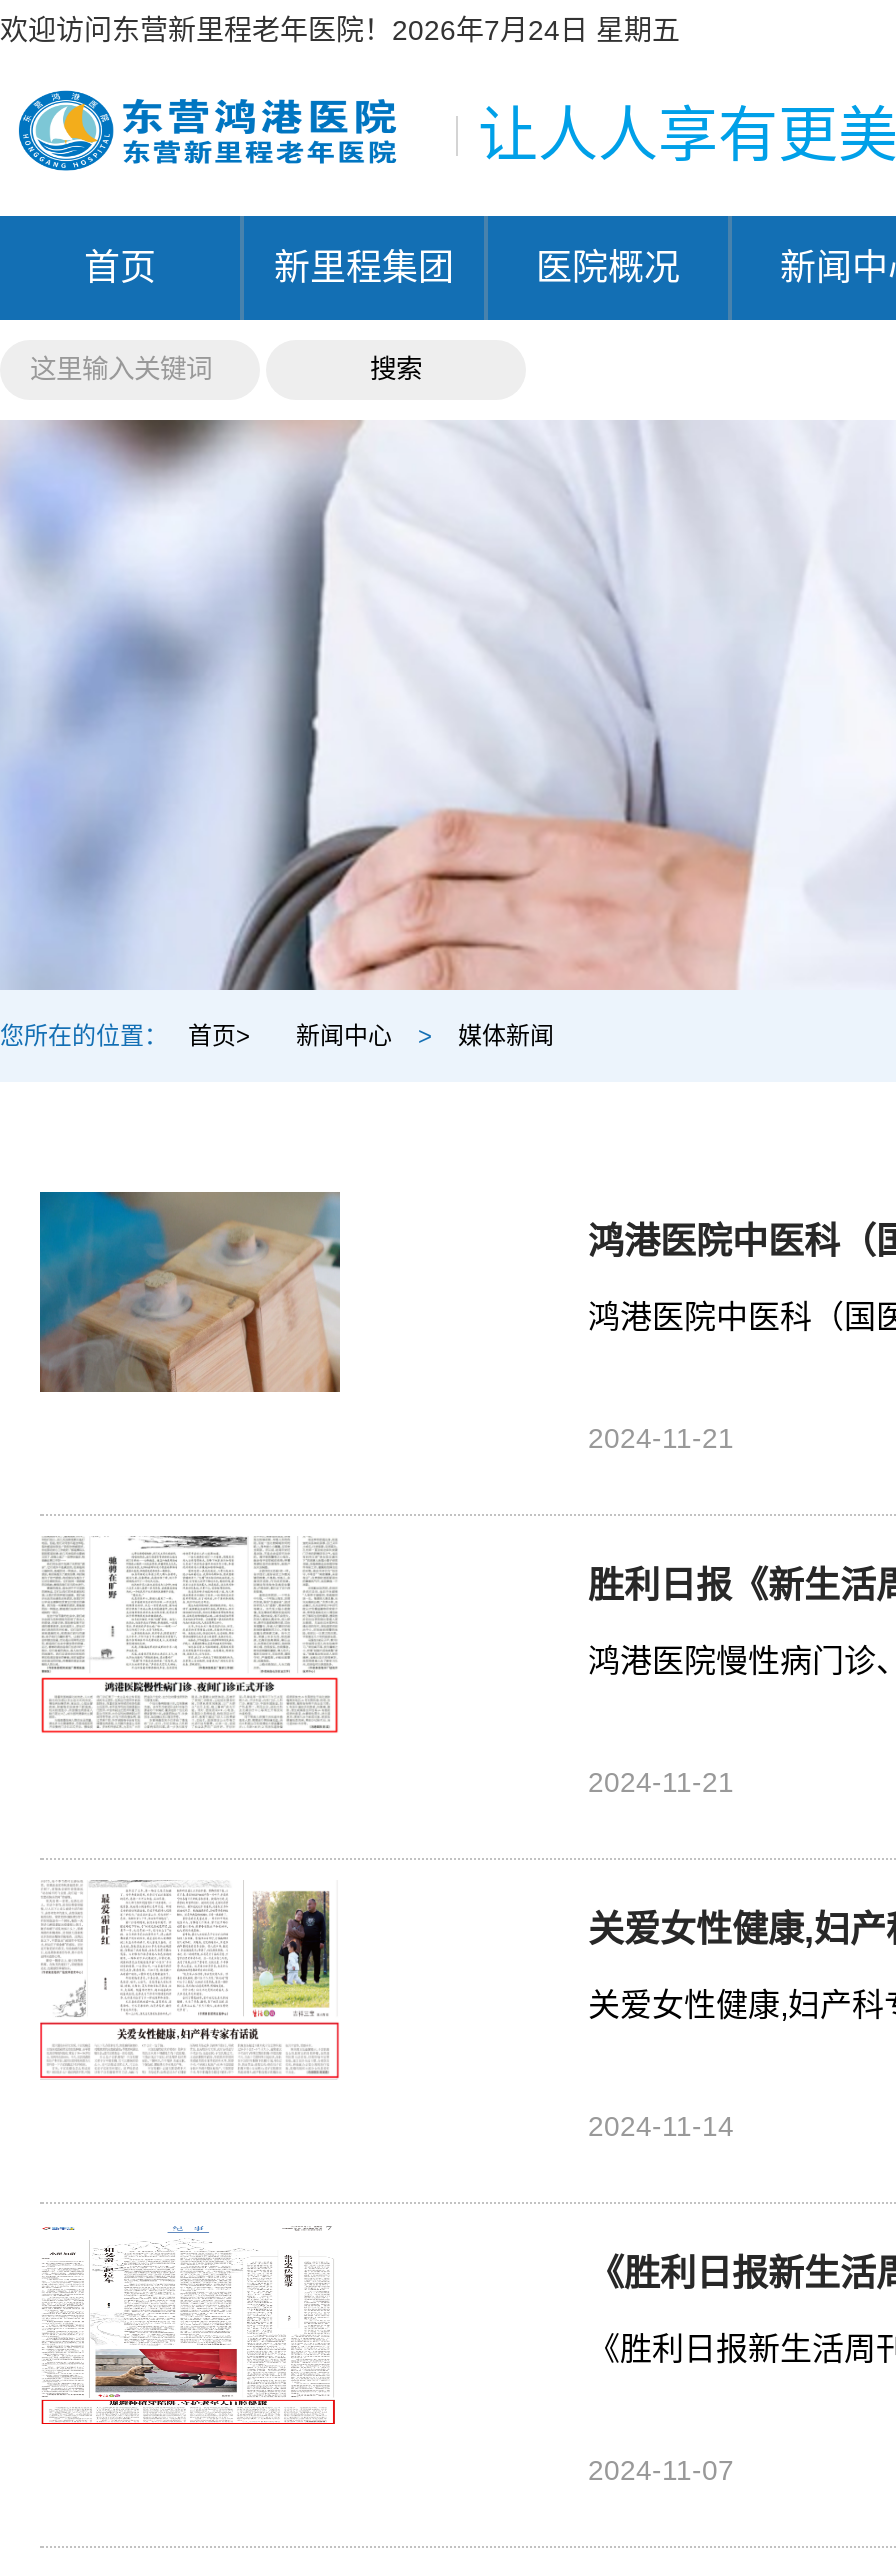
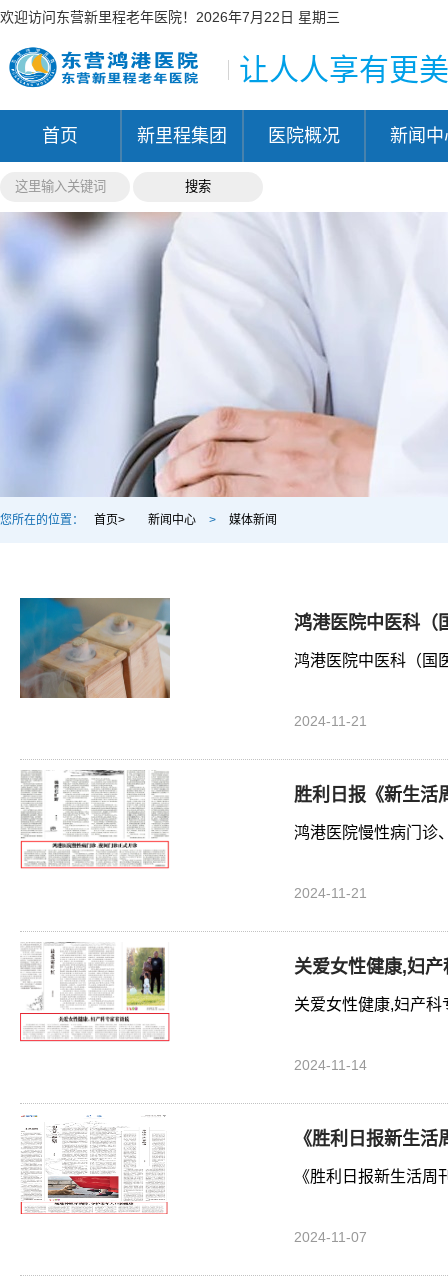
[0,14,680,46] 欢迎访问东营新里程老年医院！2026年7月24日 星期五 -> [0,9,340,25] 欢迎访问东营新里程老年医院！2026年7月22日 星期三

